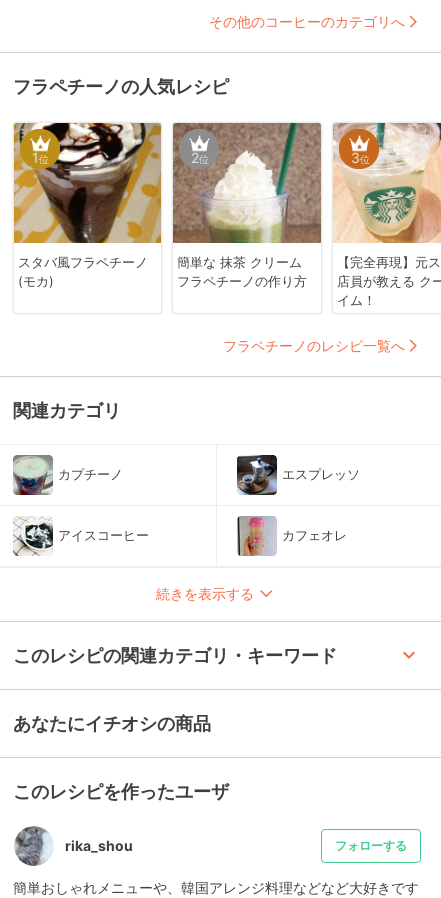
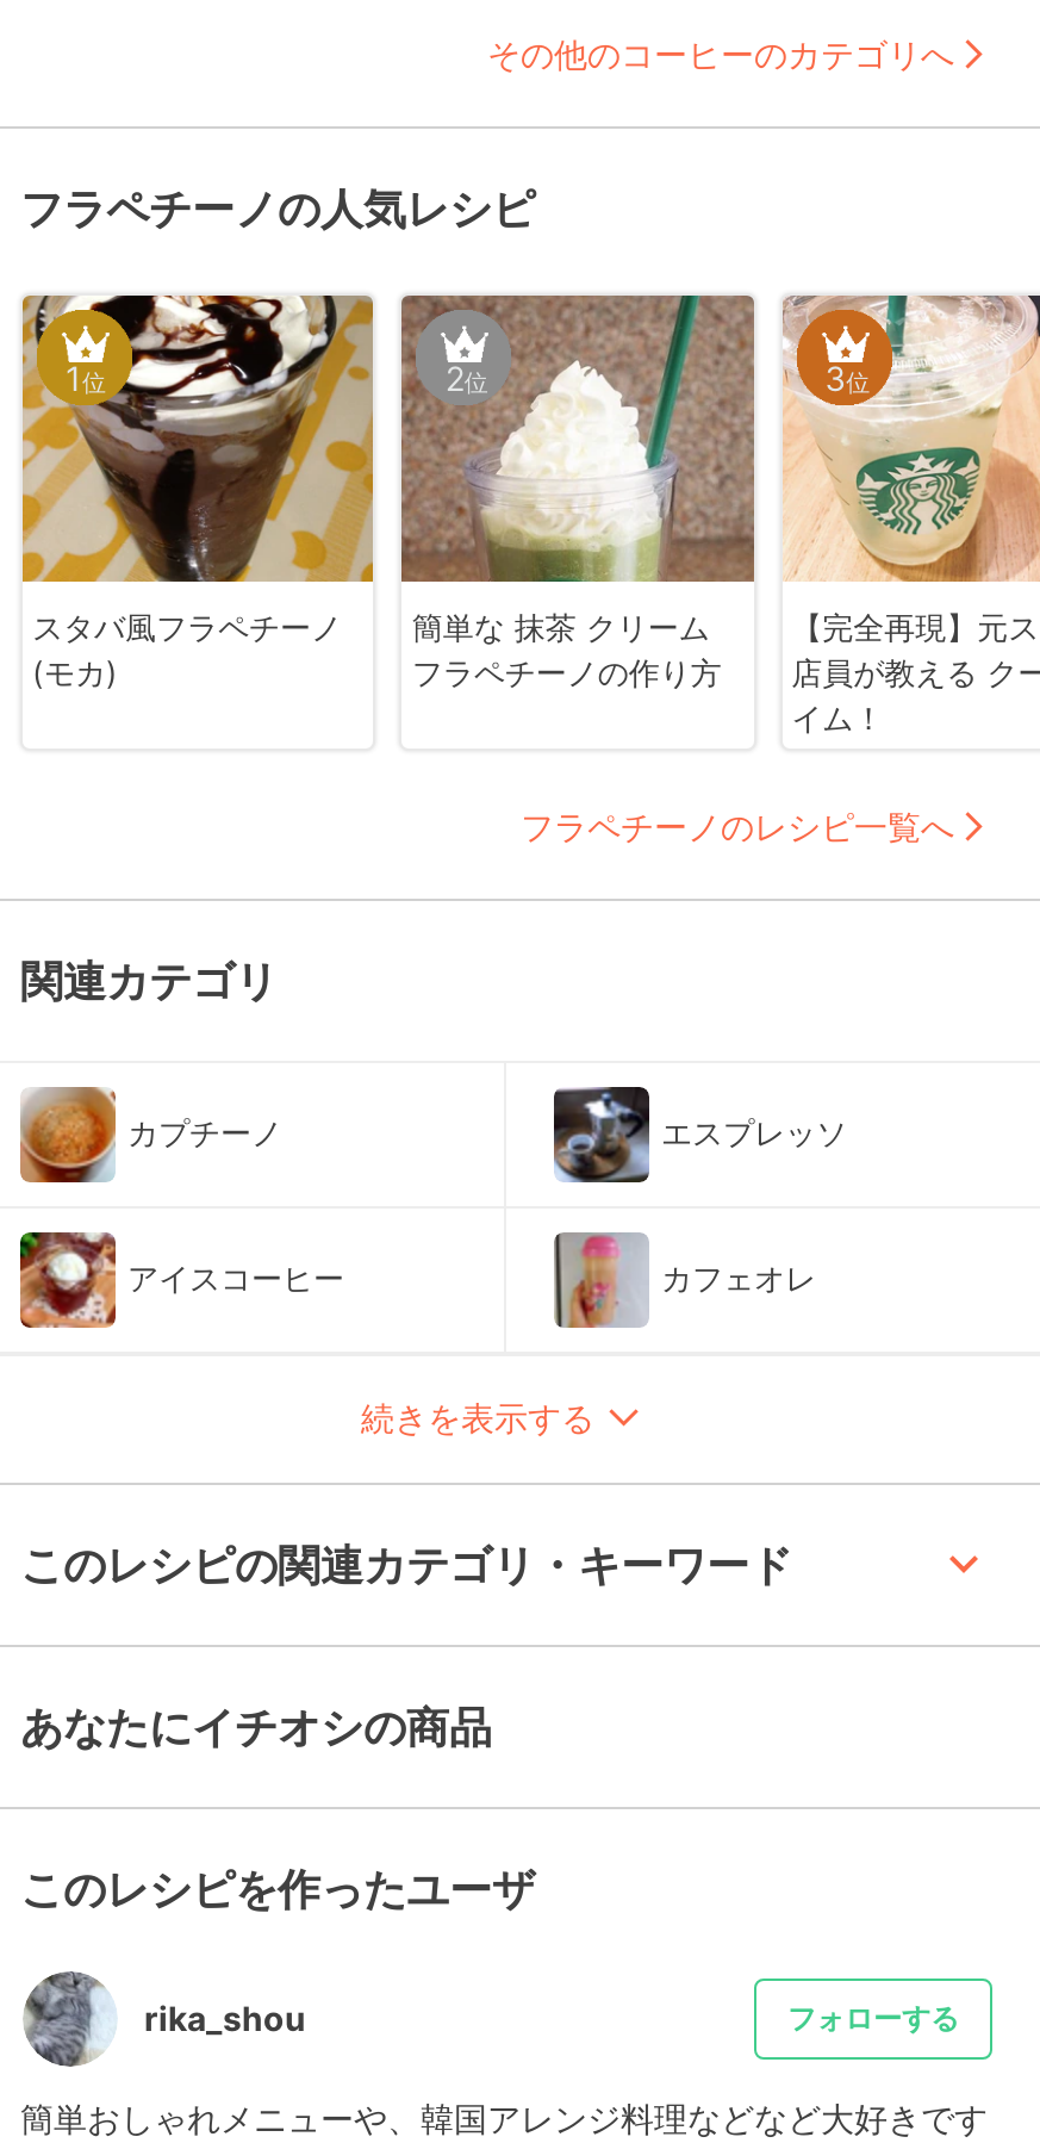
[13,455,54,496] [image] -> [20,1087,116,1185] [image]
[13,516,54,556] [image] -> [18,1230,118,1330] [image]

